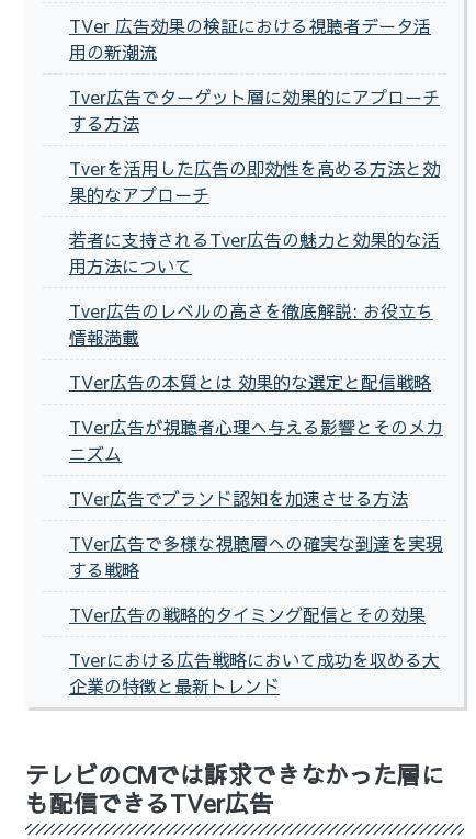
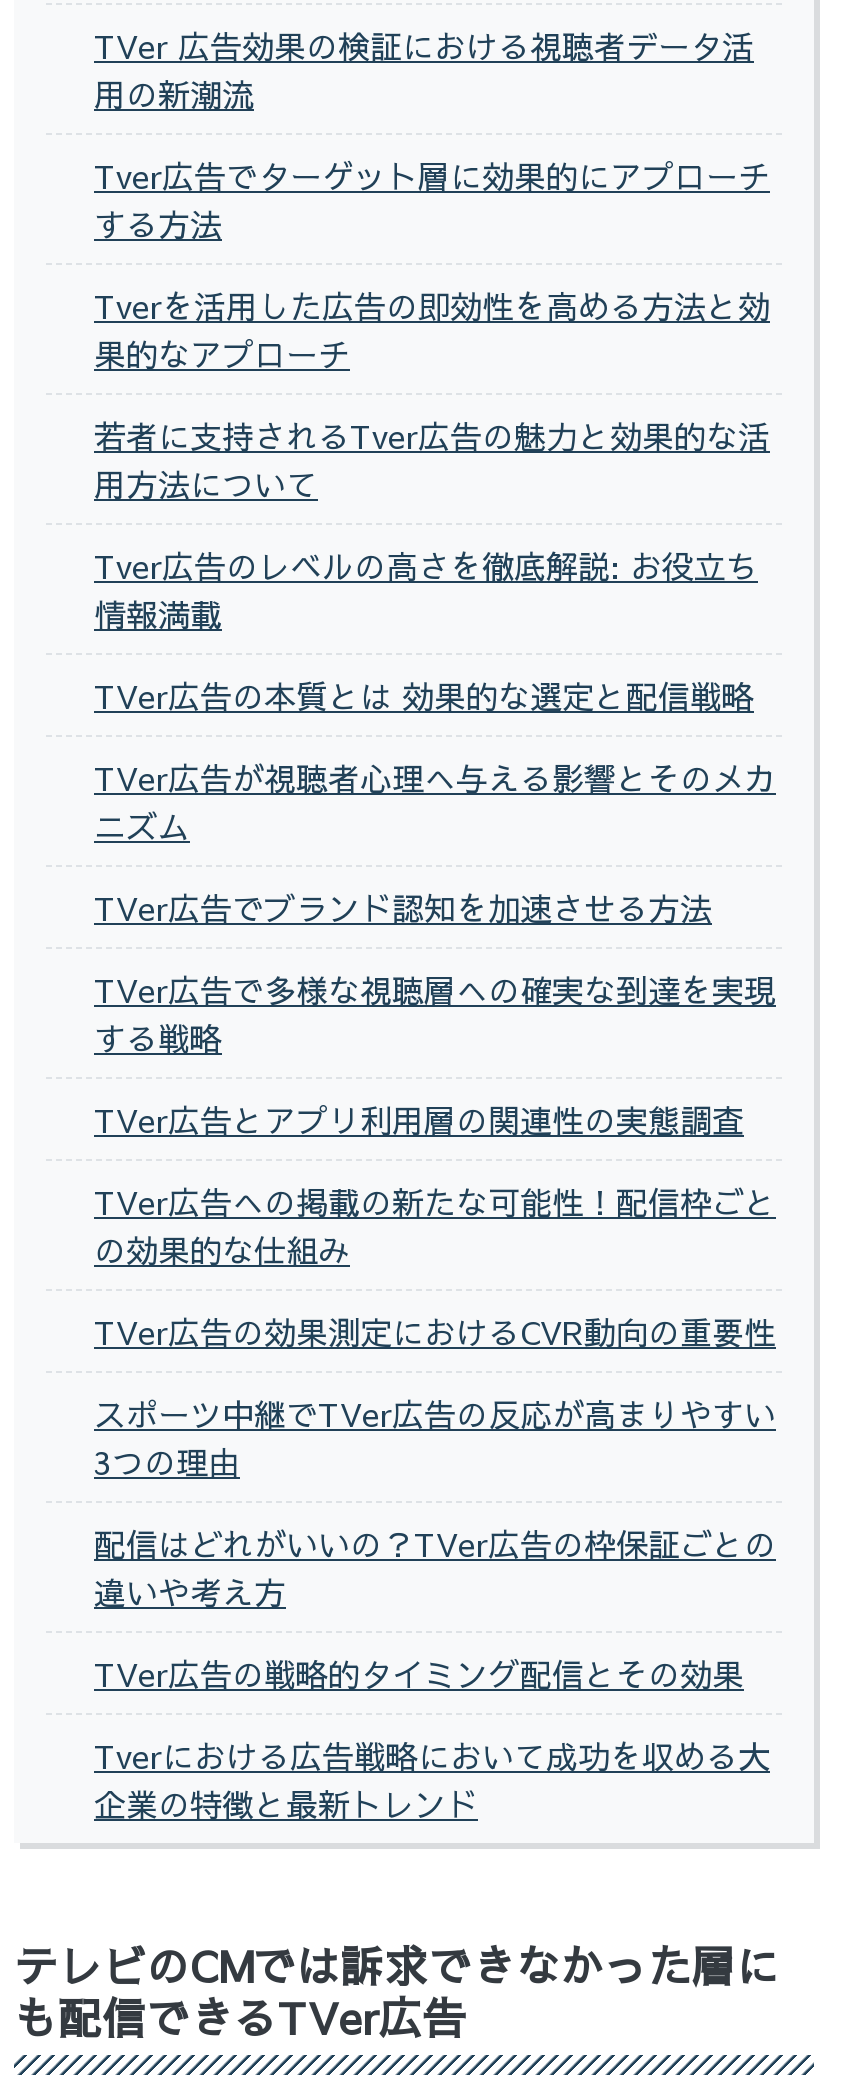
none -> [94,1097,776,1613] TVer広告とアプリ利用層の関連性の実態調査 | TVer広告への掲載の新たな可能性！配信枠ごと | の効果的な仕組み | TVer広告の効果測定におけるCVR動向の重要性 | スポーツ中継でTVer広告の反応が高まりやすい | 3つの理由 | 配信はどれがいいの？TVer広告の枠保証ごとの | 違いや考え方

